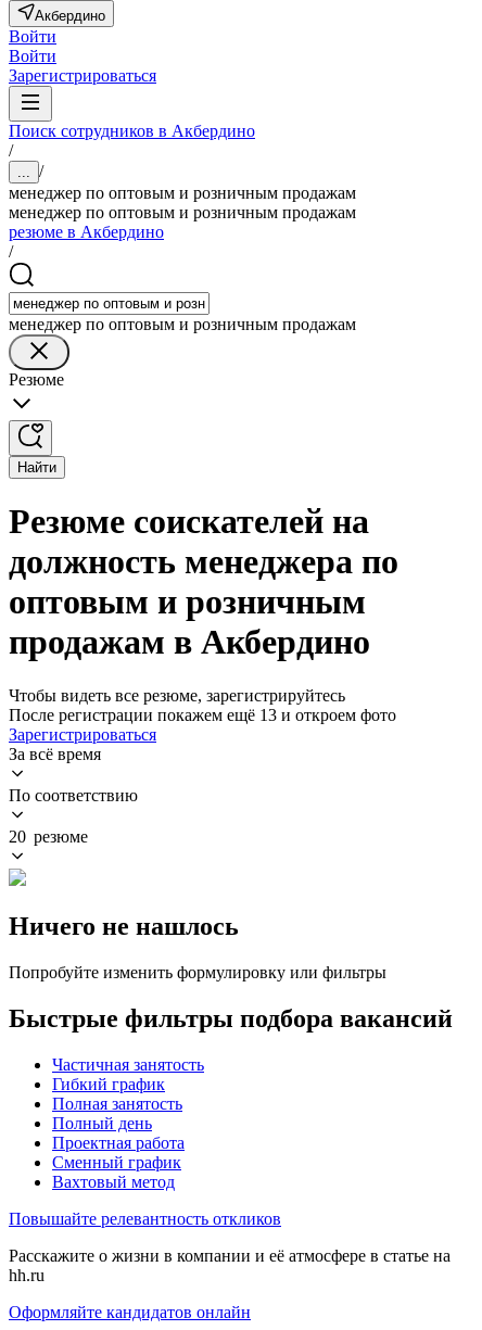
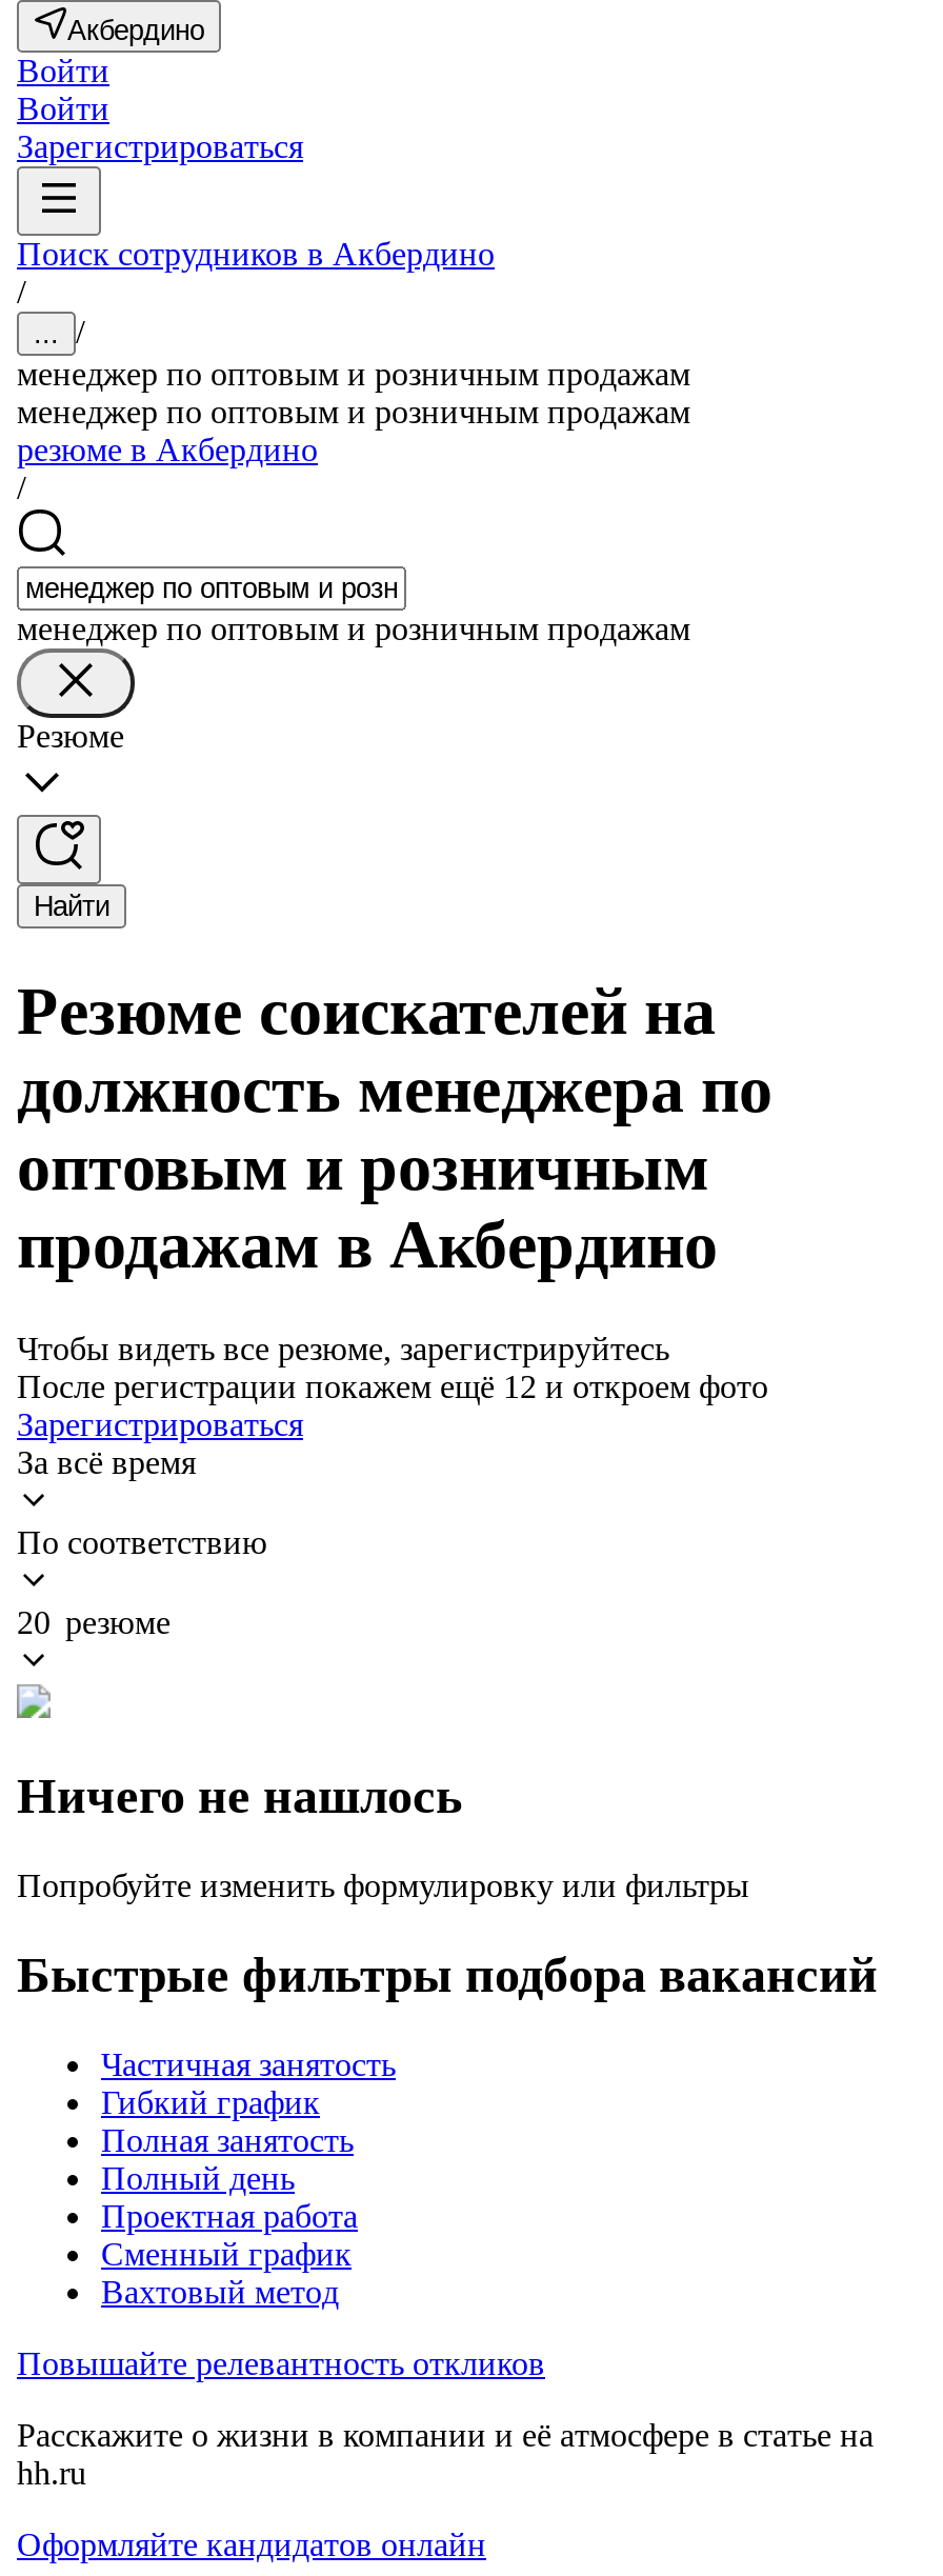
[9,706,396,724] После регистрации покажем ещё 13 и откроем фото -> [17,1368,768,1404] После регистрации покажем ещё 12 и откроем фото

